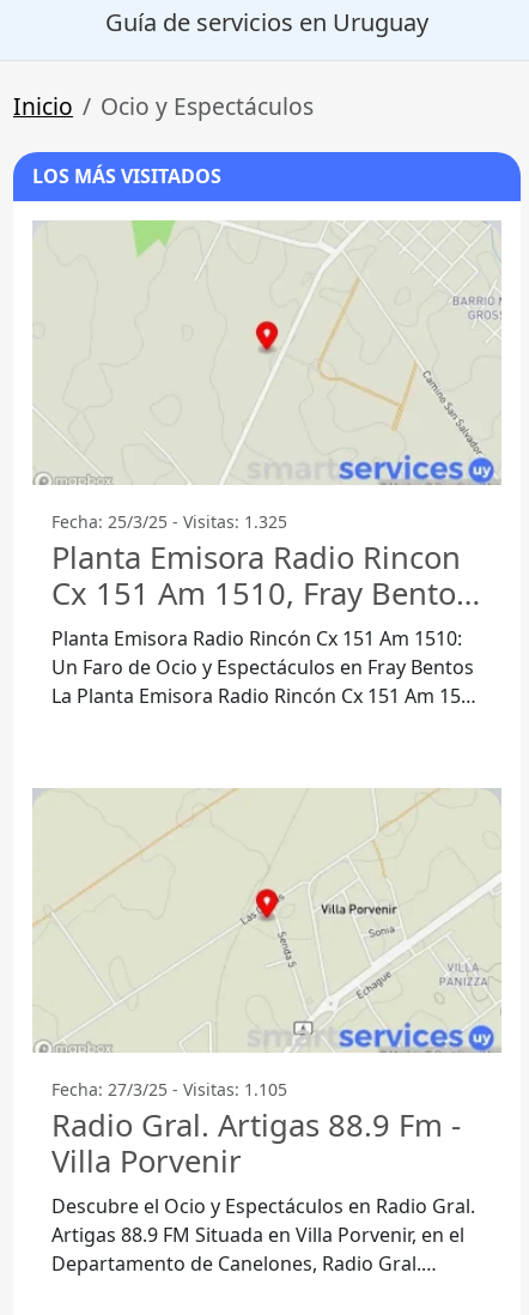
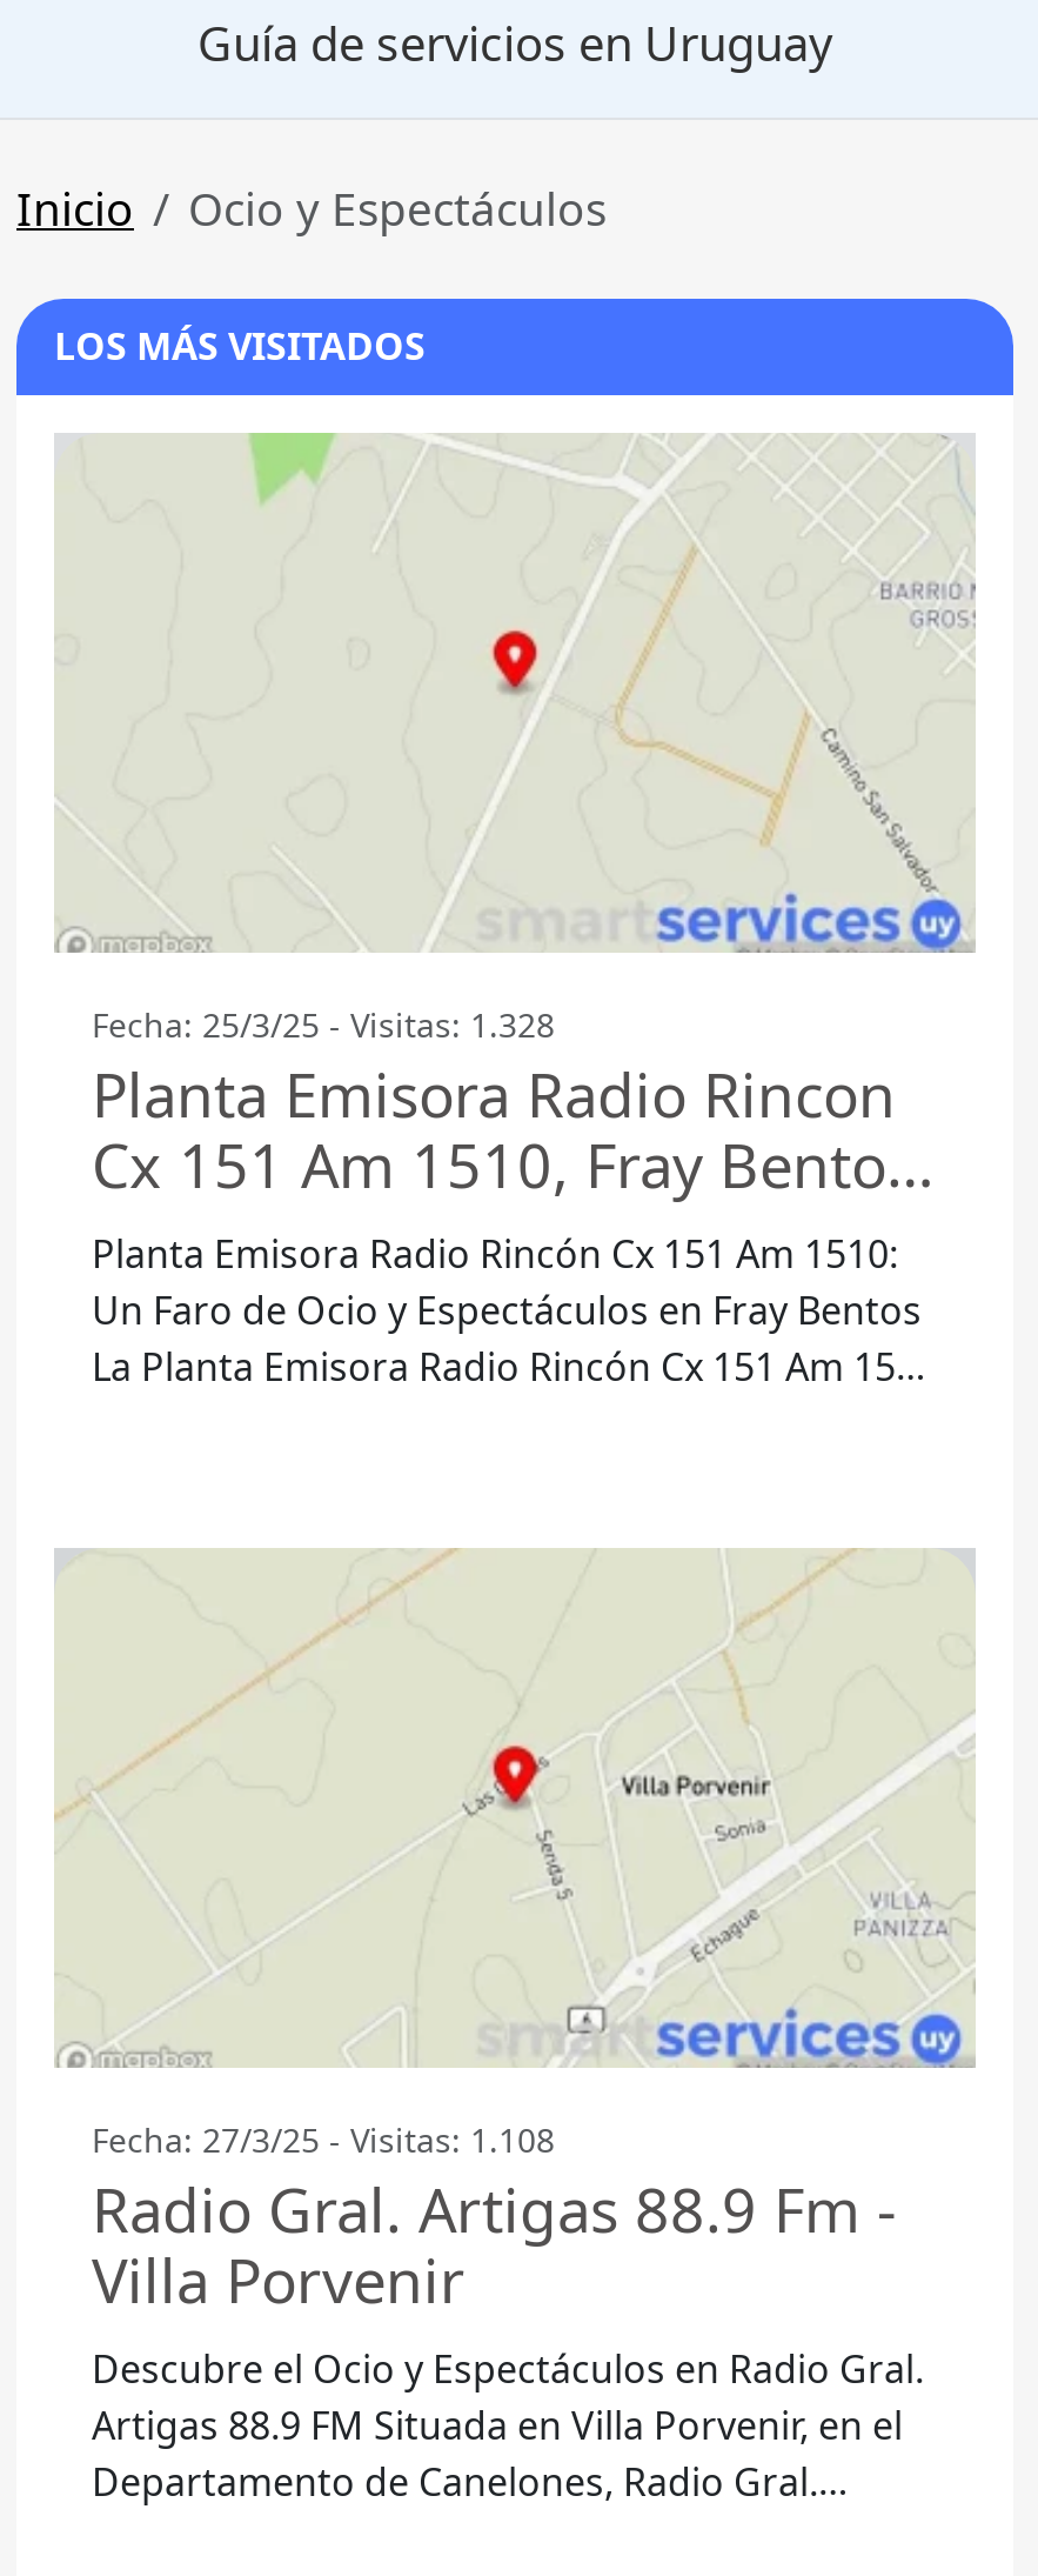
[51,510,287,532] Fecha: 25/3/25 - Visitas: 1.325 -> [92,1001,555,1046] Fecha: 25/3/25 - Visitas: 1.328
[51,1077,287,1100] Fecha: 27/3/25 - Visitas: 1.105 -> [92,2116,555,2161] Fecha: 27/3/25 - Visitas: 1.108

